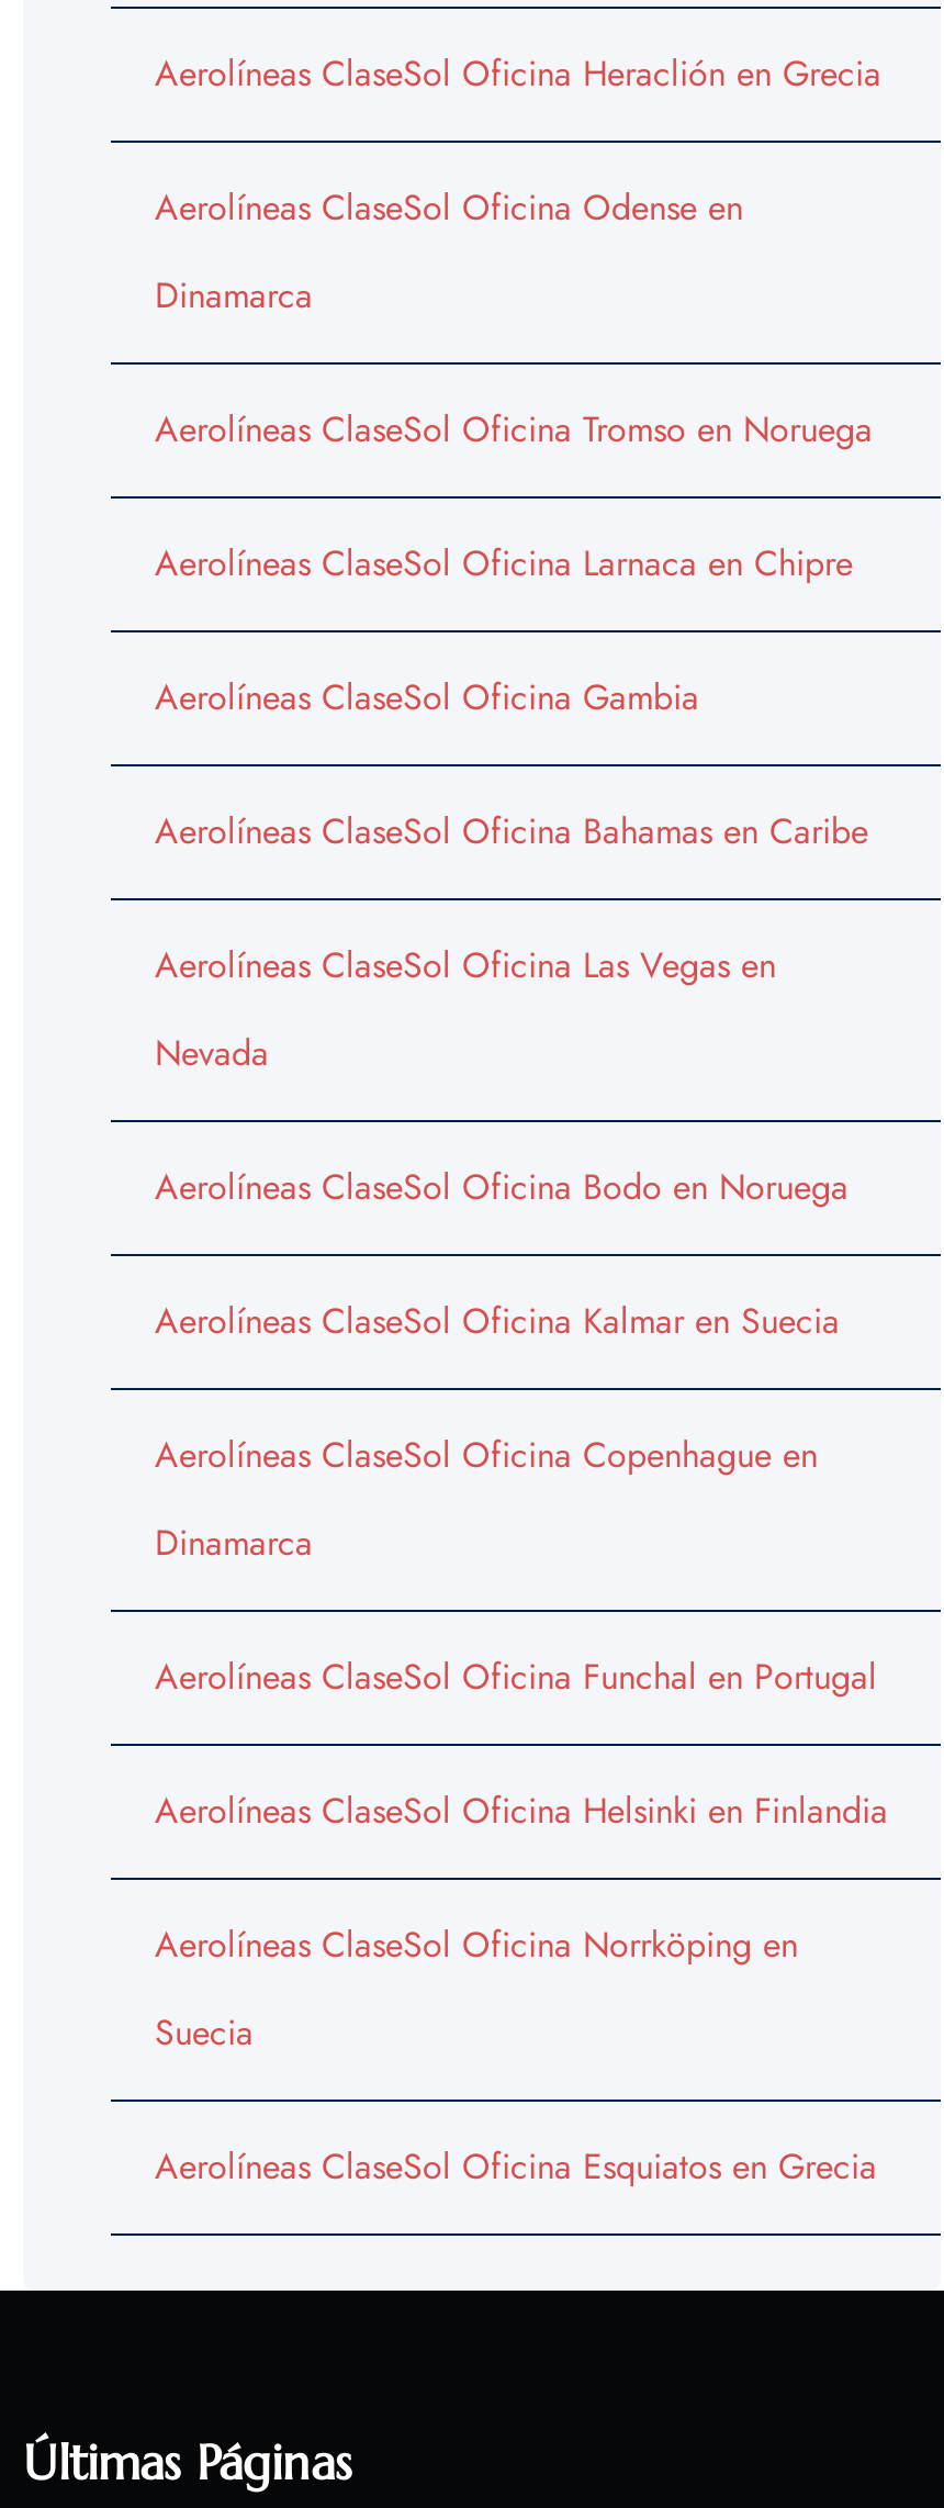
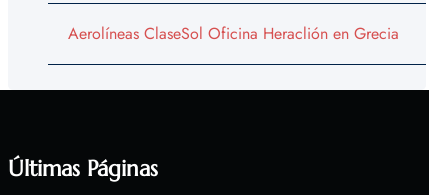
[155,183,888,2192] Aerolíneas ClaseSol Oficina Odense en | Dinamarca | Aerolíneas ClaseSol Oficina Tromso en Noruega | Aerolíneas ClaseSol Oficina Larnaca en Chipre | Aerolíneas ClaseSol Oficina Gambia | Aerolíneas ClaseSol Oficina Bahamas en Caribe | Aerolíneas ClaseSol Oficina Las Vegas en | Nevada | Aerolíneas ClaseSol Oficina Bodo en Noruega | Aerolíneas ClaseSol Oficina Kalmar en Suecia | Aerolíneas ClaseSol Oficina Copenhague en | Dinamarca | Aerolíneas ClaseSol Oficina Funchal en Portugal | Aerolíneas ClaseSol Oficina Helsinki en Finlandia | Aerolíneas ClaseSol Oficina Norrköping en | Suecia | Aerolíneas ClaseSol Oficina Esquiatos en Grecia -> none

